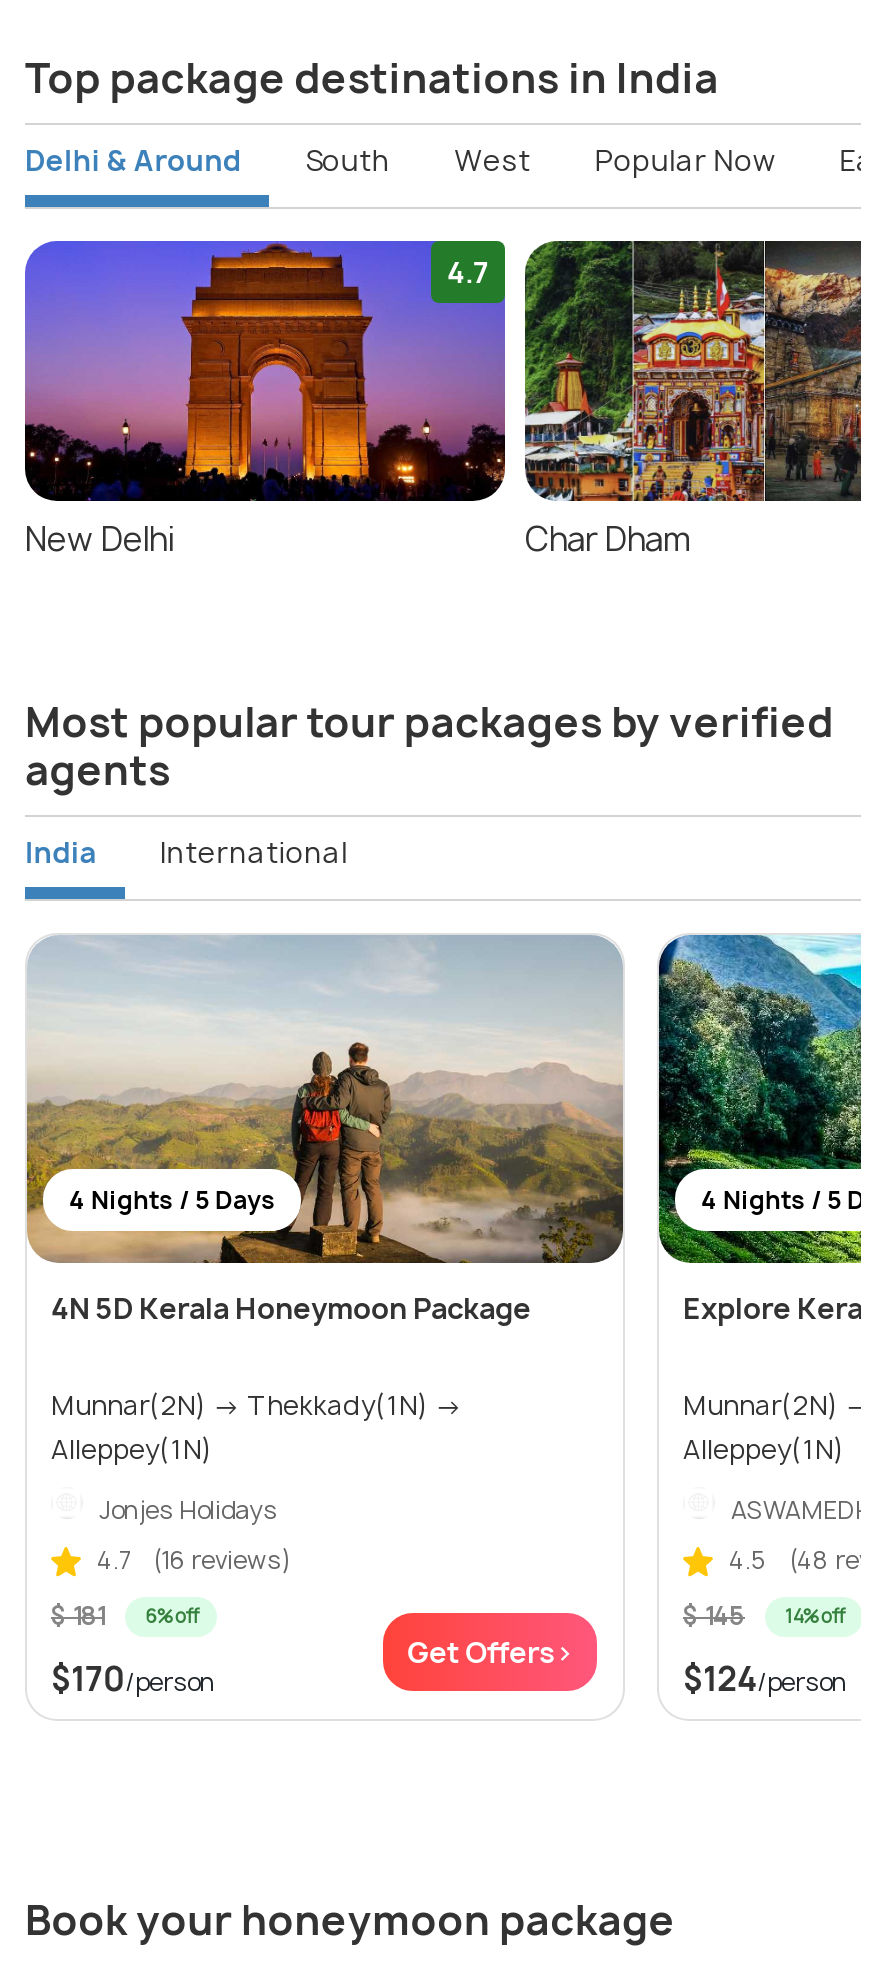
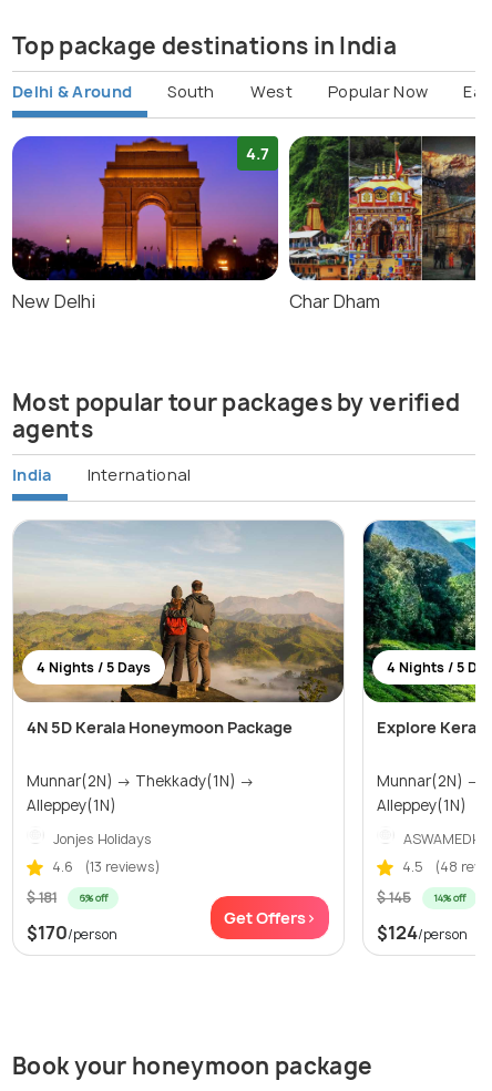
[97,1543,291,1577] 4.7 (16 reviews) -> [52,857,161,876] 4.6 (13 reviews)

